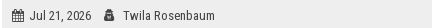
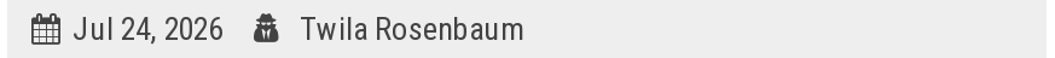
[29,8,215,23] Jul 21, 2026 Twila Rosenbaum -> [73,11,522,47] Jul 24, 2026 Twila Rosenbaum

